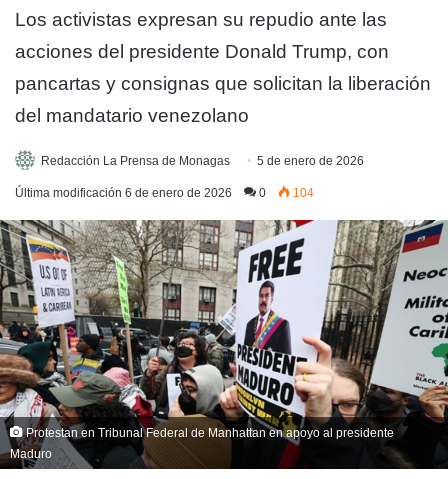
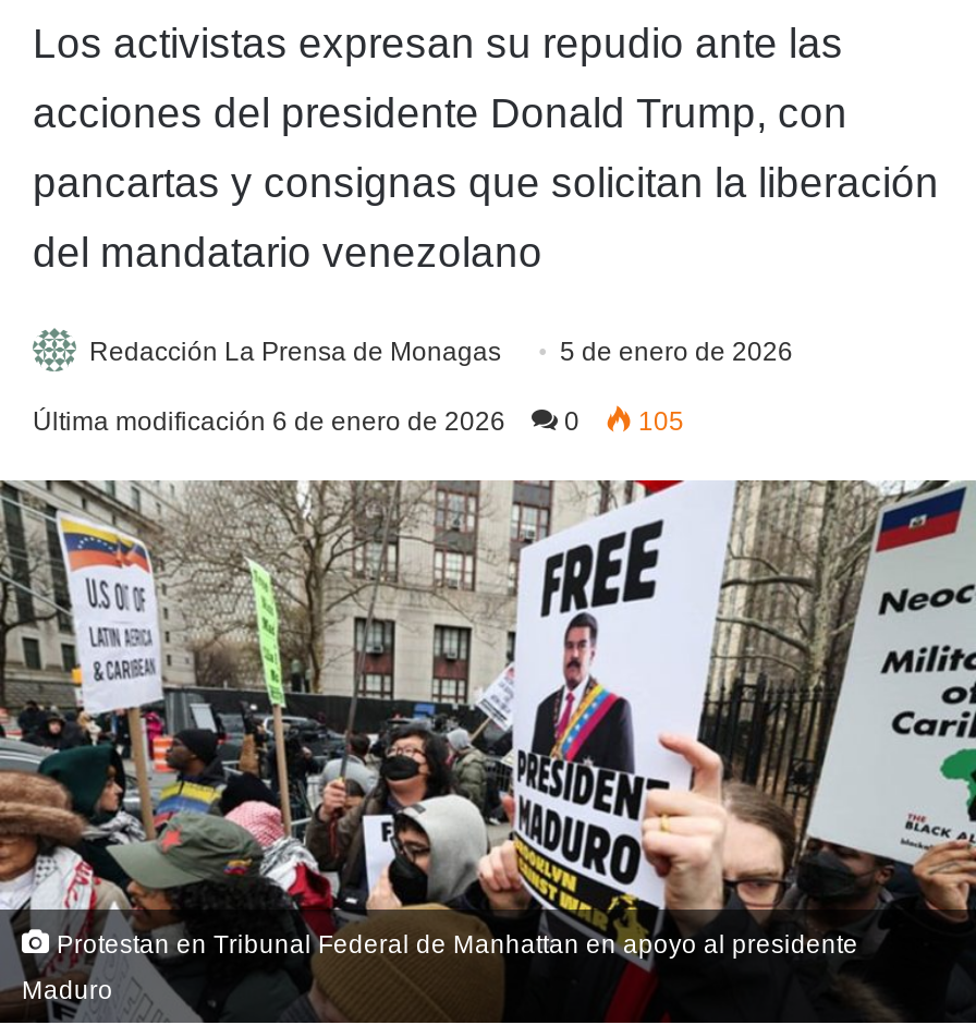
[15,186,314,200] Última modificación 6 de enero de 2026 0 104 -> [33,407,684,437] Última modificación 6 de enero de 2026 0 105

